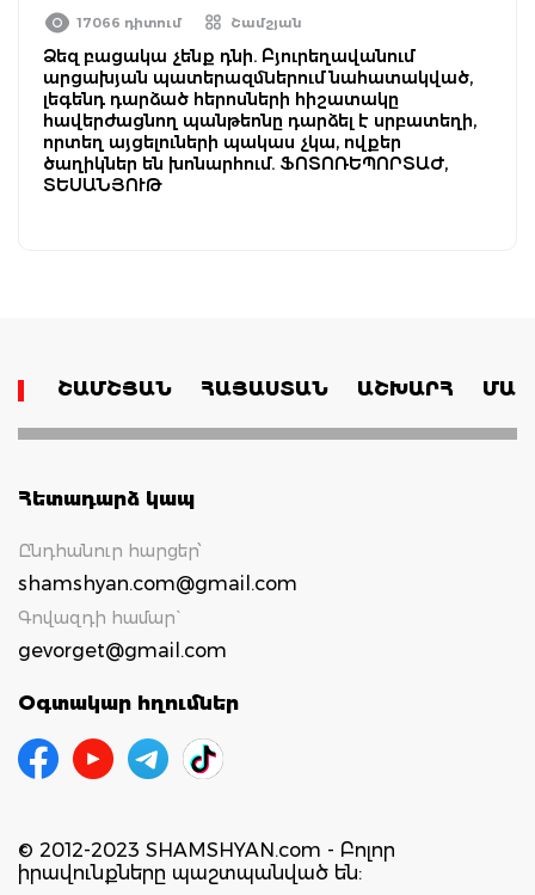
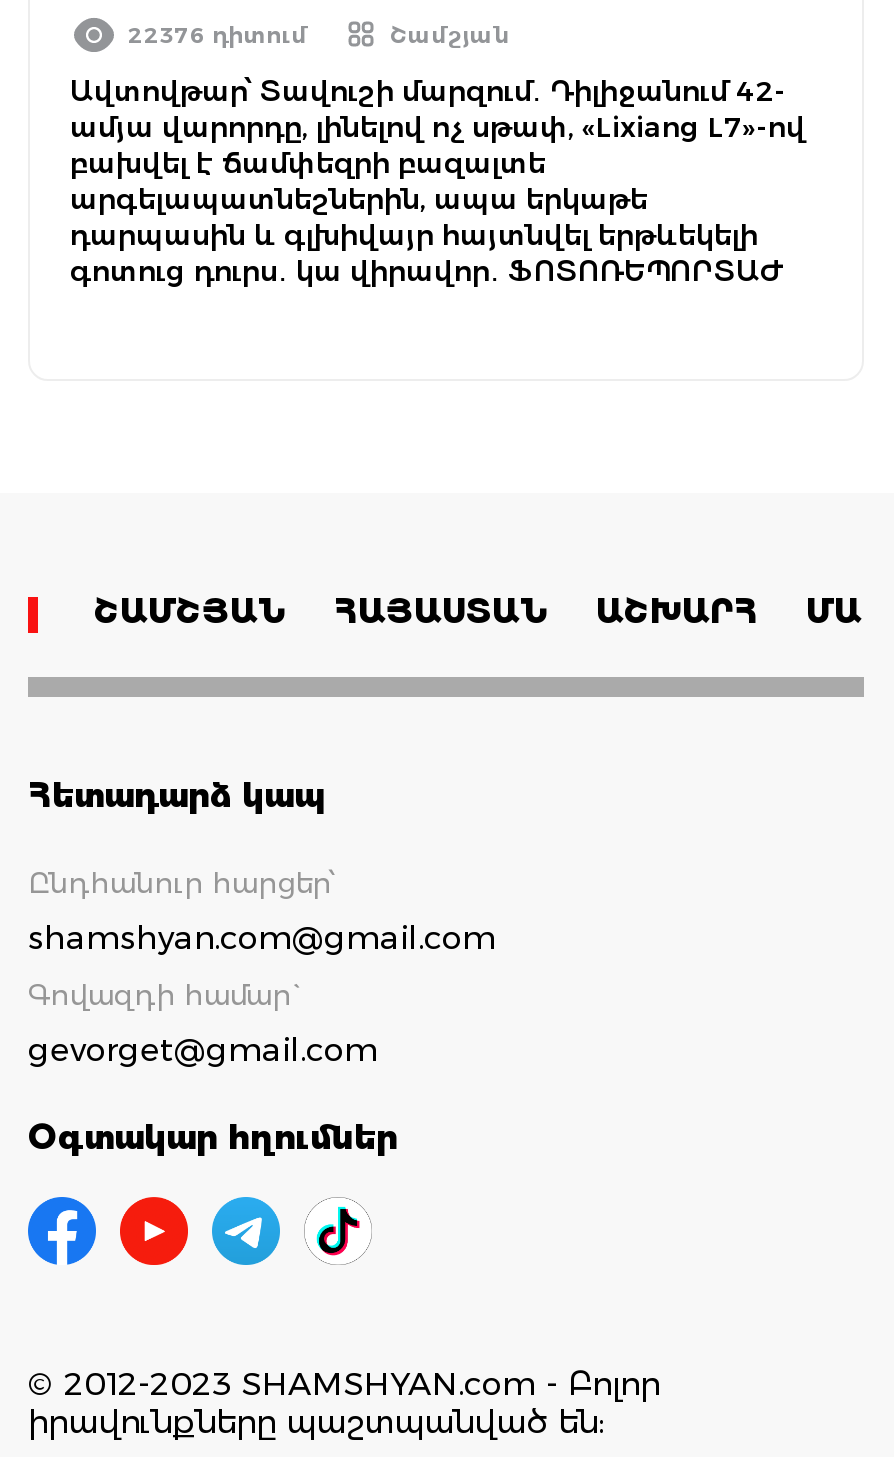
[78,14,182,31] 17066 դիտում -> [128,20,308,48] 22376 դիտում
[43,45,476,196] Ձեզ բացակա չենք դնի. Բյուրեղավանում | արցախյան պատերազմներում նահատակված, | լեգենդ դարձած հերոսների հիշատակը | հավերժացնող պանթեոնը դարձել է սրբատեղի, | որտեղ այցելուների պակաս չկա, ովքեր | ծաղիկներ են խոնարհում. ՖՈՏՈՌԵՊՈՐՏԱԺ, | ՏԵՍԱՆՅՈՒԹ -> [70,72,806,288] Ավտովթար՝ Տավուշի մարզում․ Դիլիջանում 42- | ամյա վարորդը, լինելով ոչ սթափ, «Lixiang L7»-ով | բախվել է ճամփեզրի բազալտե | արգելապատնեշներին, ապա երկաթե | դարպասին և գլխիվայր հայտնվել երթևեկելի | գոտուց դուրս․ կա վիրավոր․ ՖՈՏՈՌԵՊՈՐՏԱԺ

